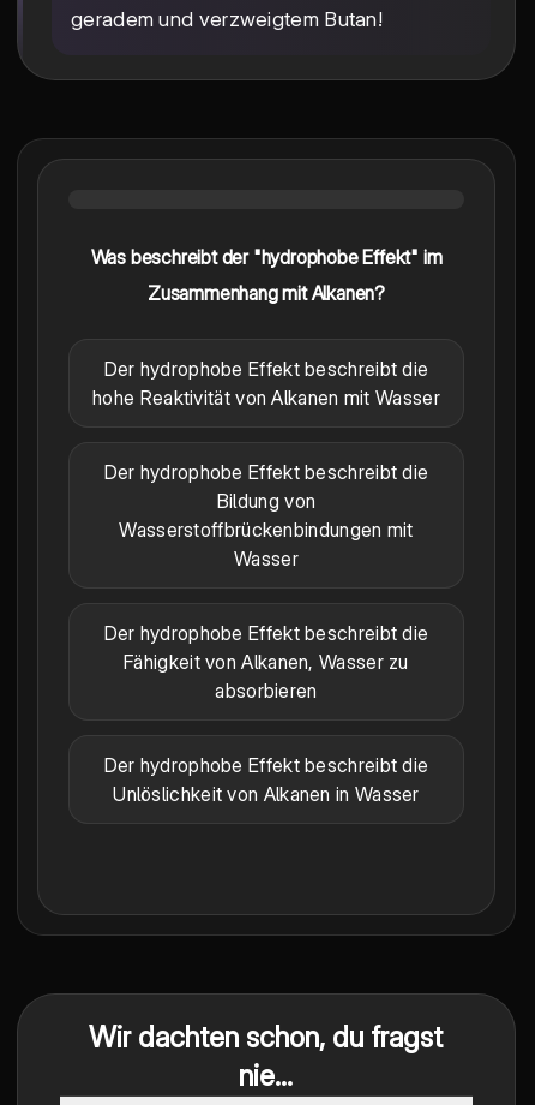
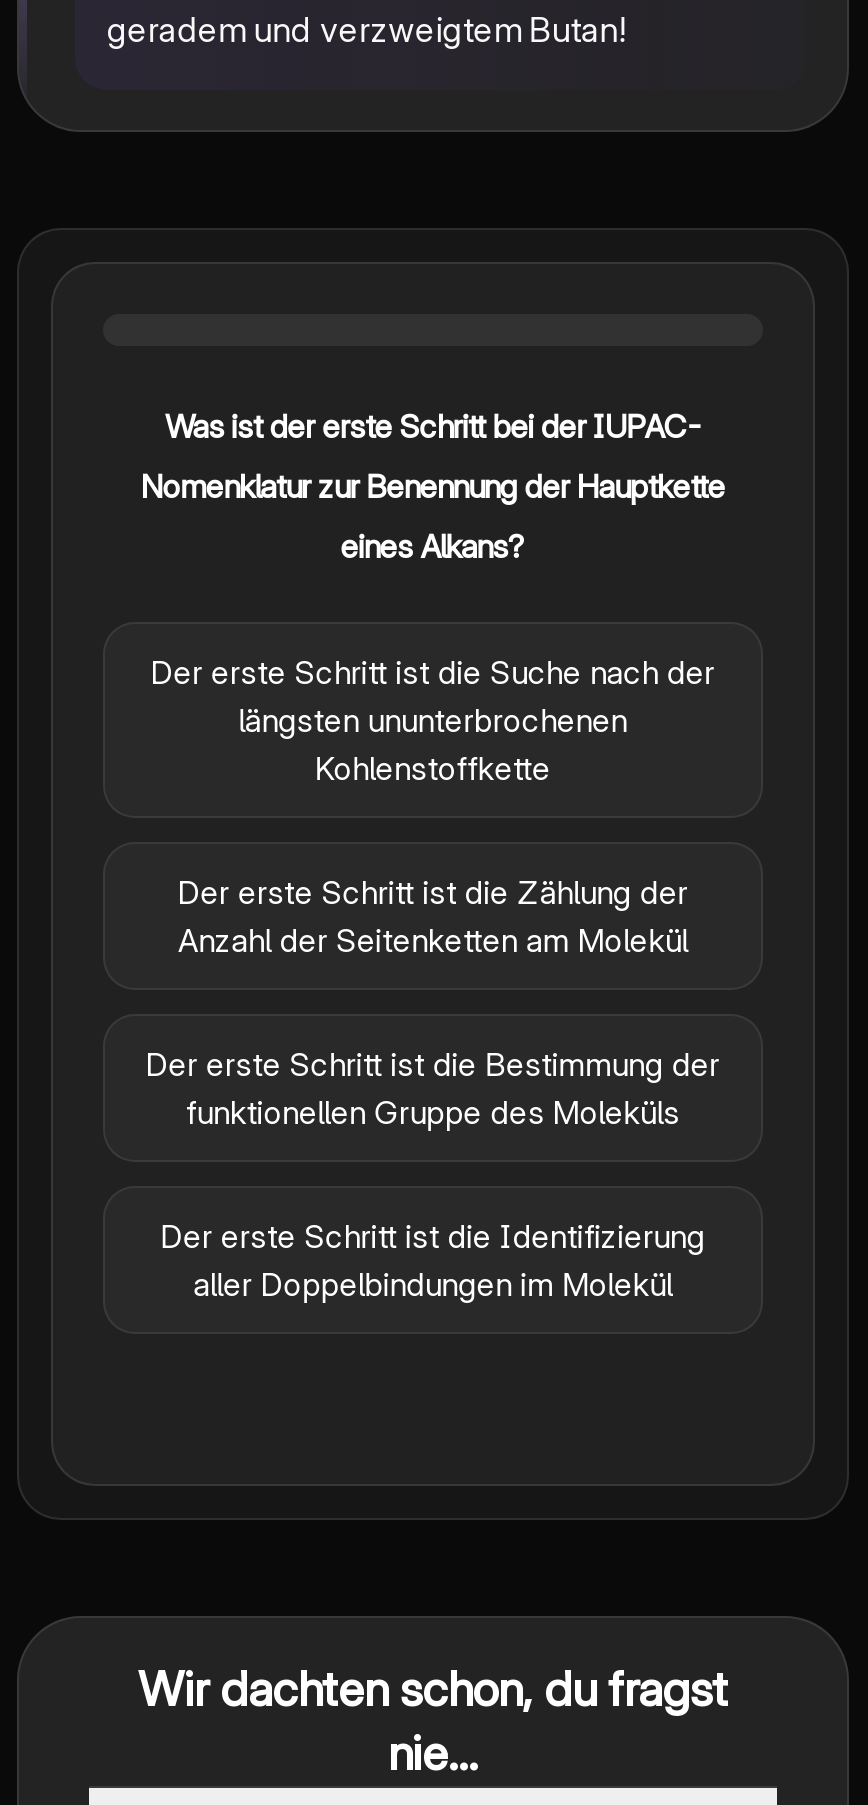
[91,245,442,805] Was beschreibt der "hydrophobe Effekt" im | Zusammenhang mit Alkanen? | Der hydrophobe Effekt beschreibt die | hohe Reaktivität von Alkanen mit Wasser | Der hydrophobe Effekt beschreibt die | Bildung von | Wasserstoffbrückenbindungen mit | Wasser | Der hydrophobe Effekt beschreibt die | Fähigkeit von Alkanen, Wasser zu | absorbieren | Der hydrophobe Effekt beschreibt die | Unlöslichkeit von Alkanen in Wasser -> [141,405,725,1303] Was ist der erste Schritt bei der IUPAC- | Nomenklatur zur Benennung der Hauptkette | eines Alkans? | Der erste Schritt ist die Suche nach der | längsten ununterbrochenen | Kohlenstoffkette | Der erste Schritt ist die Zählung der | Anzahl der Seitenketten am Molekül | Der erste Schritt ist die Bestimmung der | funktionellen Gruppe des Moleküls | Der erste Schritt ist die Identifizierung | aller Doppelbindungen im Molekül

